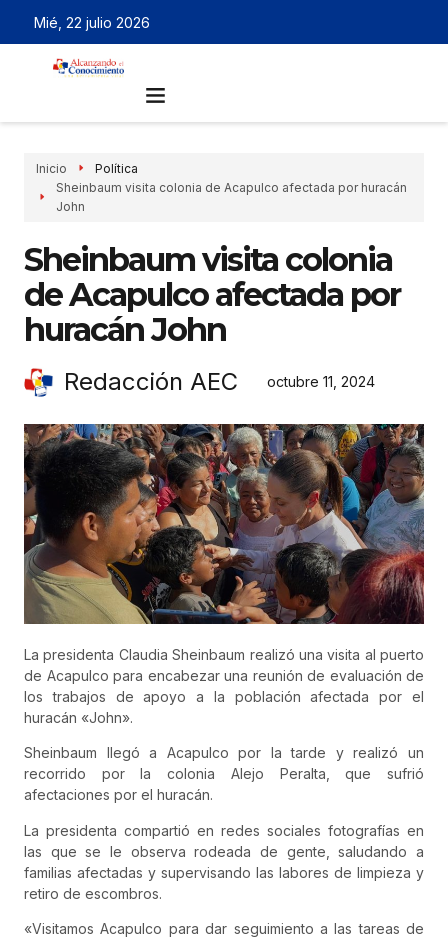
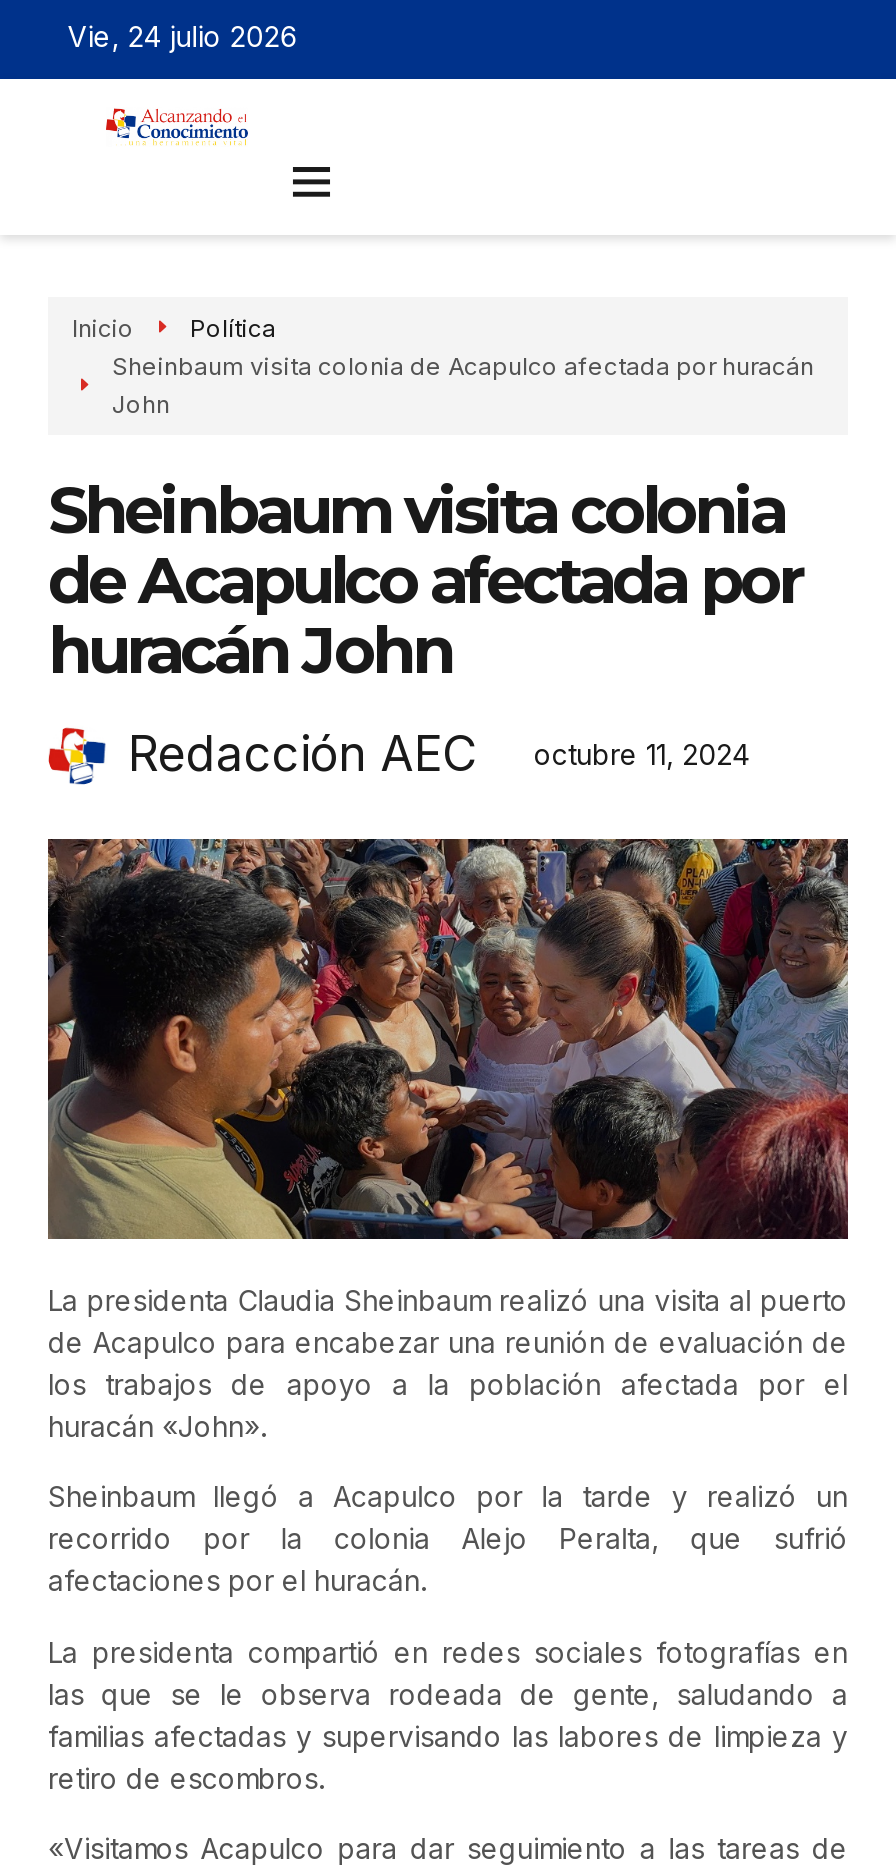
[34,13,150,30] Mié, 22 julio 2026 -> [68,18,298,52] Vie, 24 julio 2026

